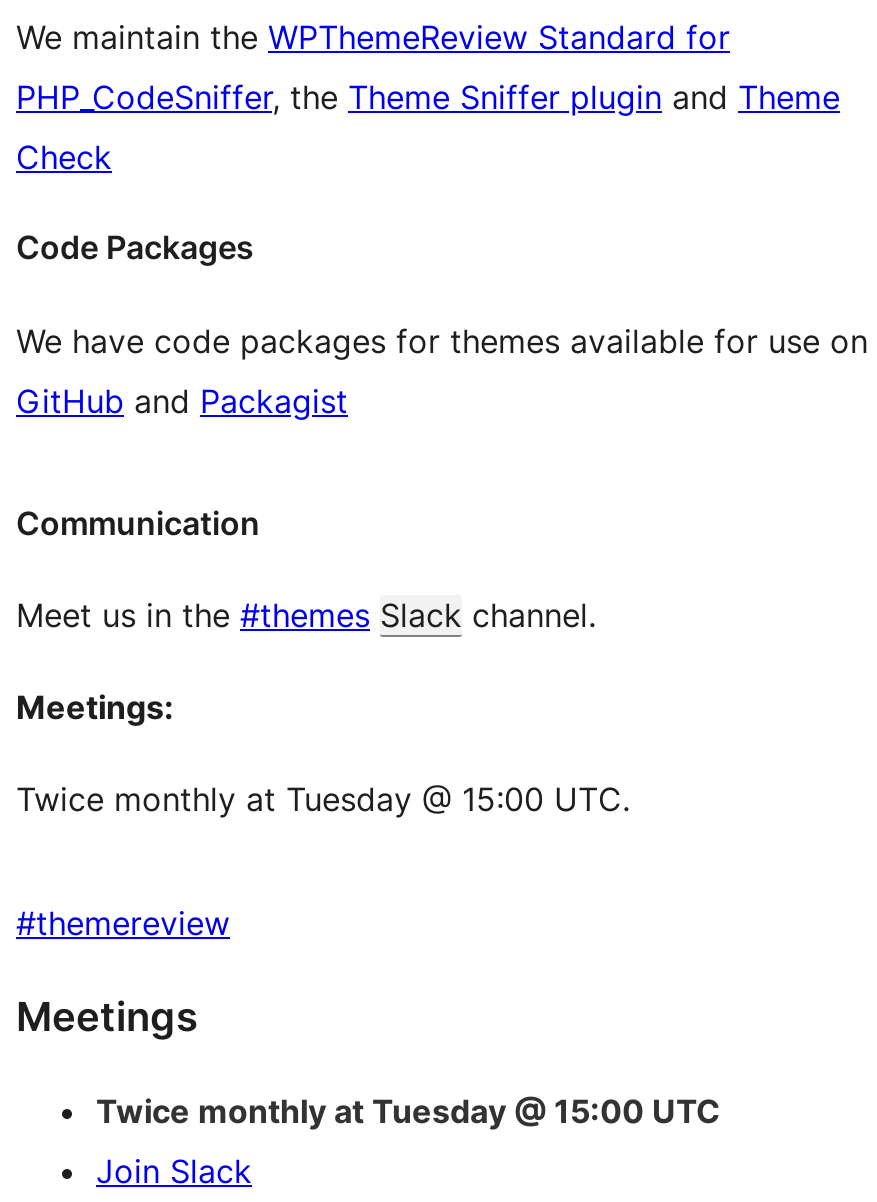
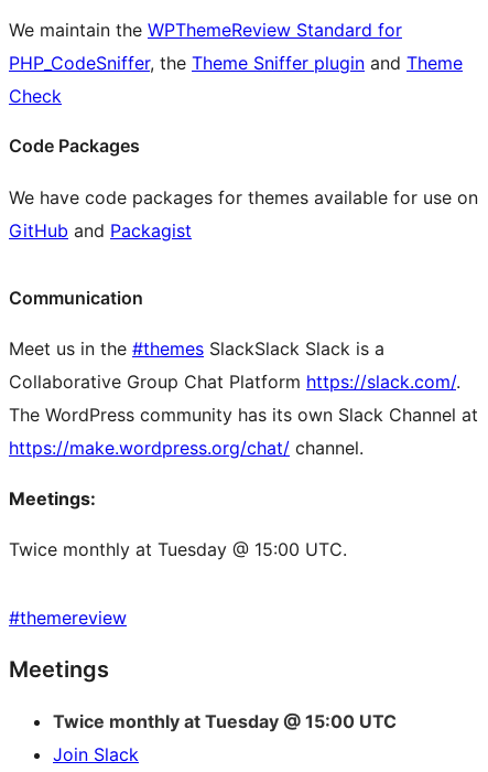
[16,595,596,635] Meet us in the #themes Slack channel. -> [9,338,478,459] Meet us in the #themes SlackSlack Slack is a | Collaborative Group Chat Platform https://slack.com/. | The WordPress community has its own Slack Channel at | https://make.wordpress.org/chat/ channel.

